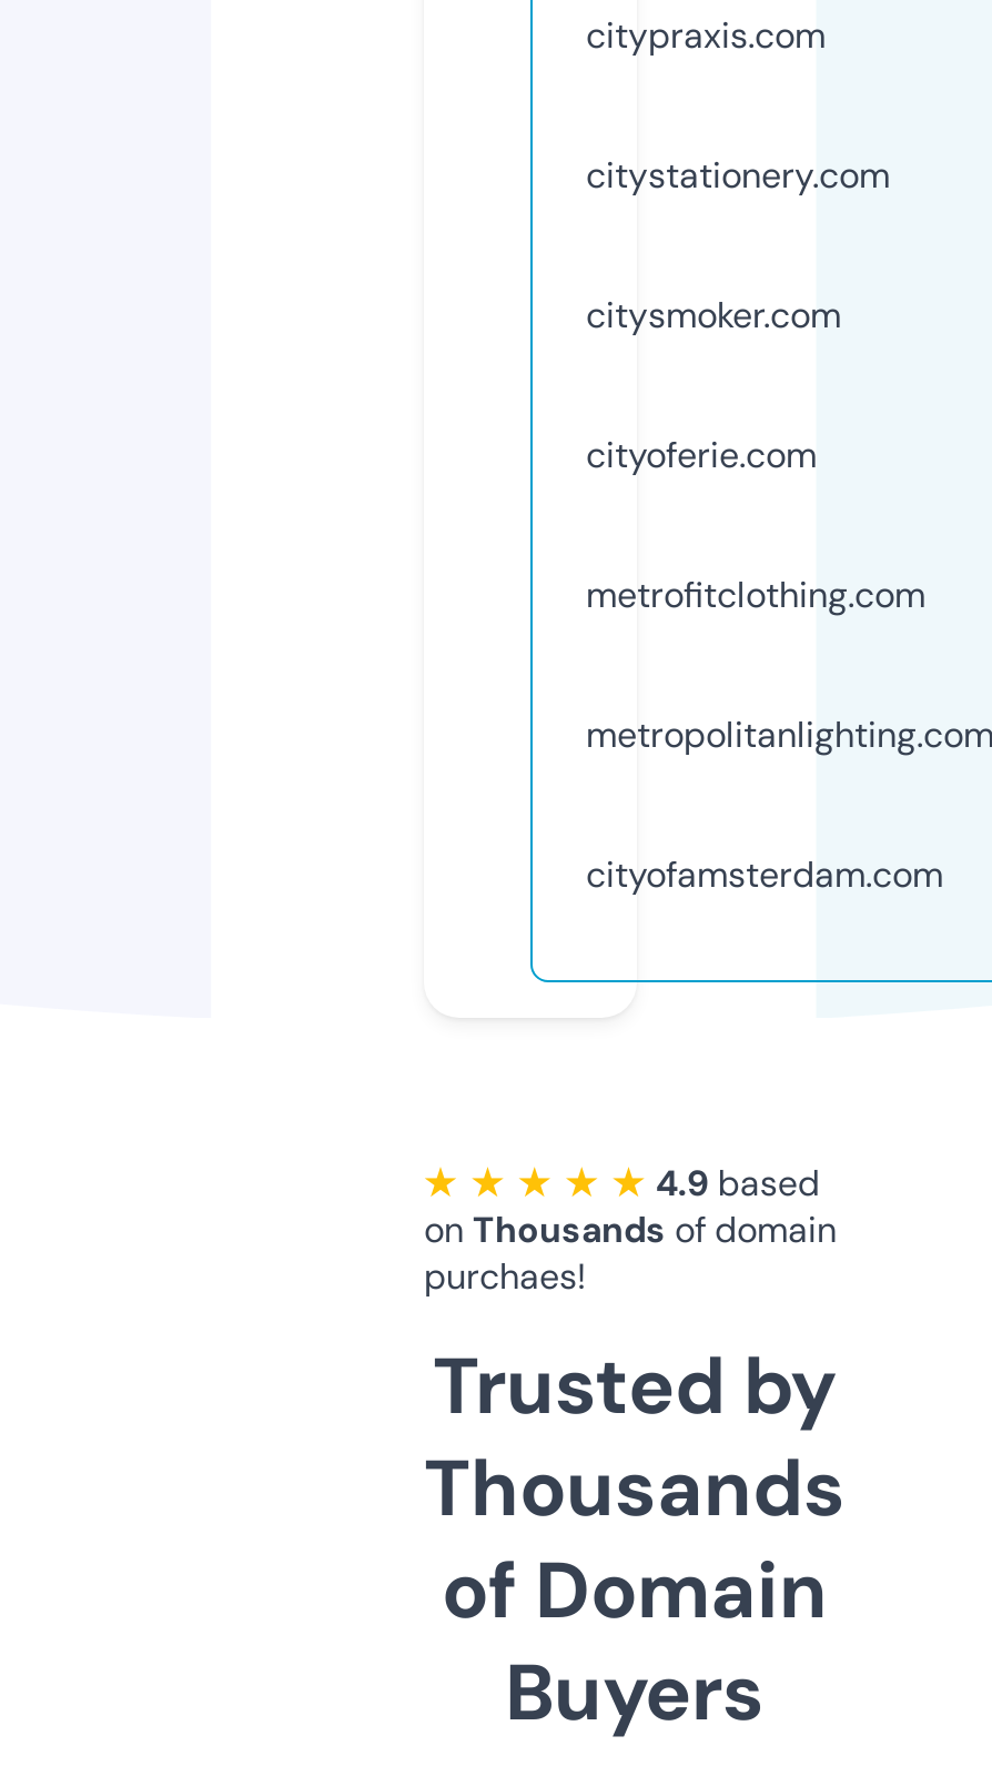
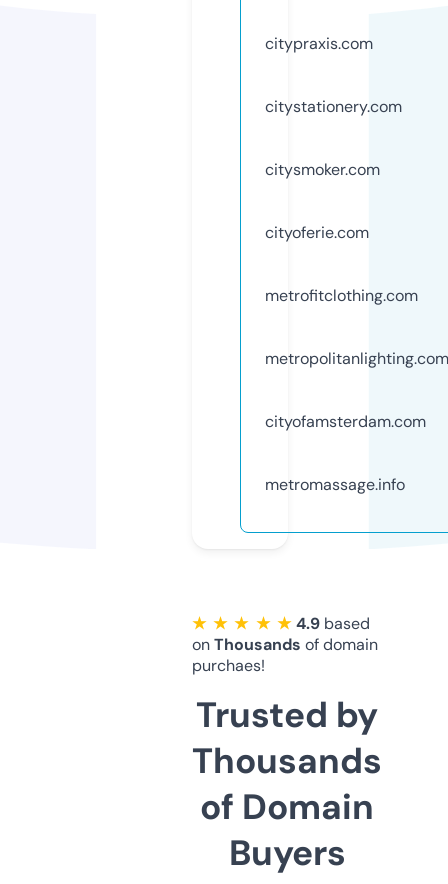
none -> [265,474,405,495] metromassage.info

